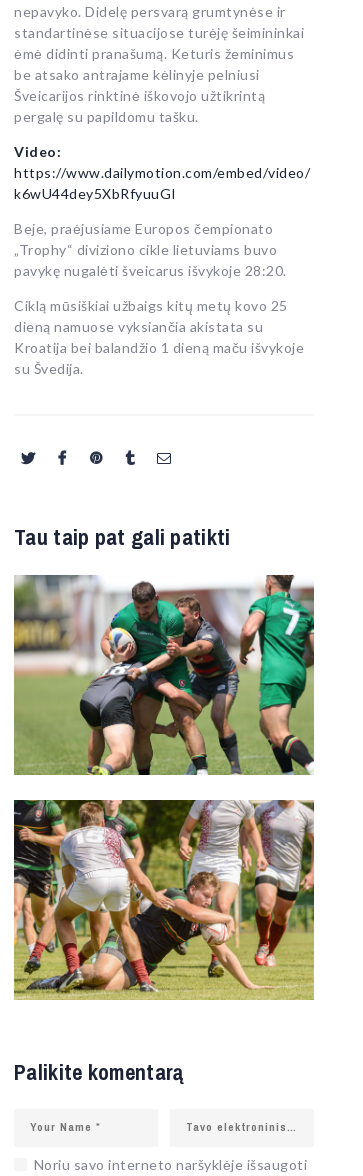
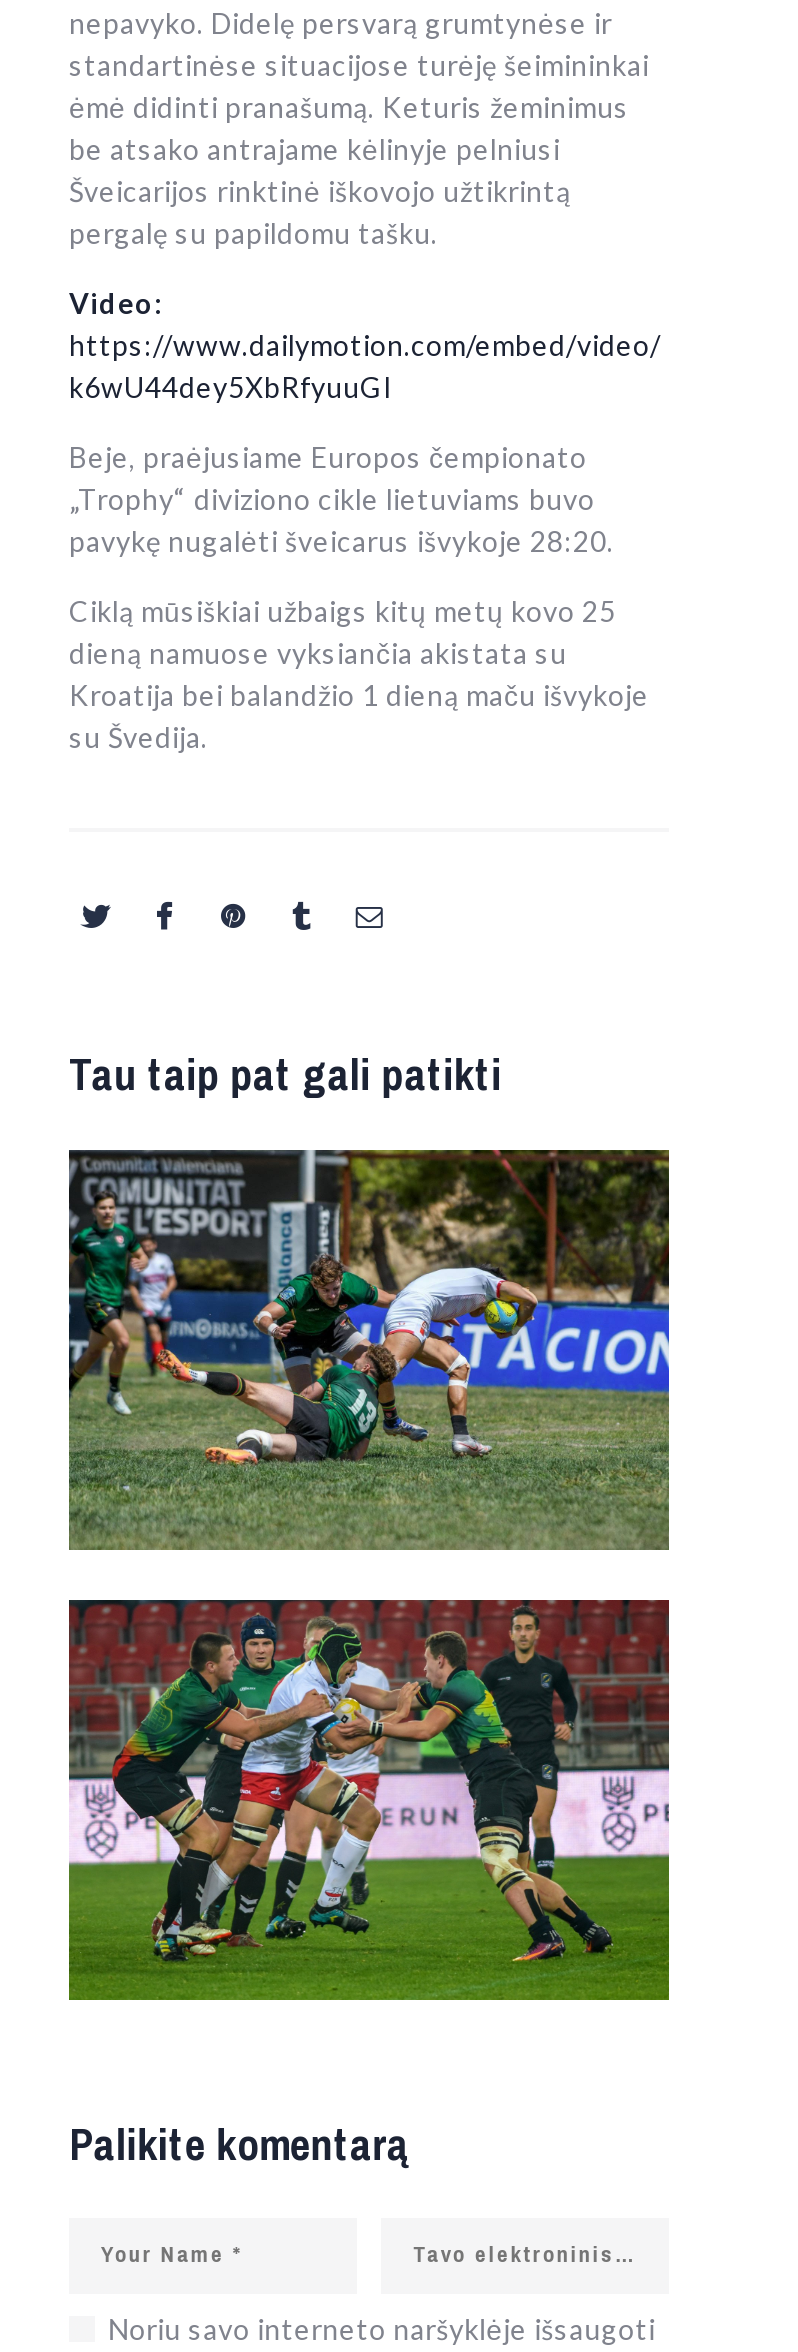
[13,575,315,776] [image] -> [67,1148,671,1552] [image]
[13,799,315,1001] [image] -> [67,1598,671,2002] [image]

